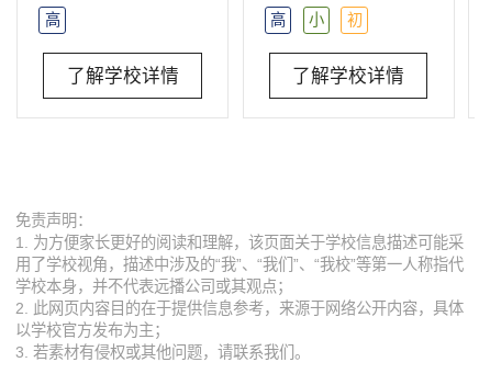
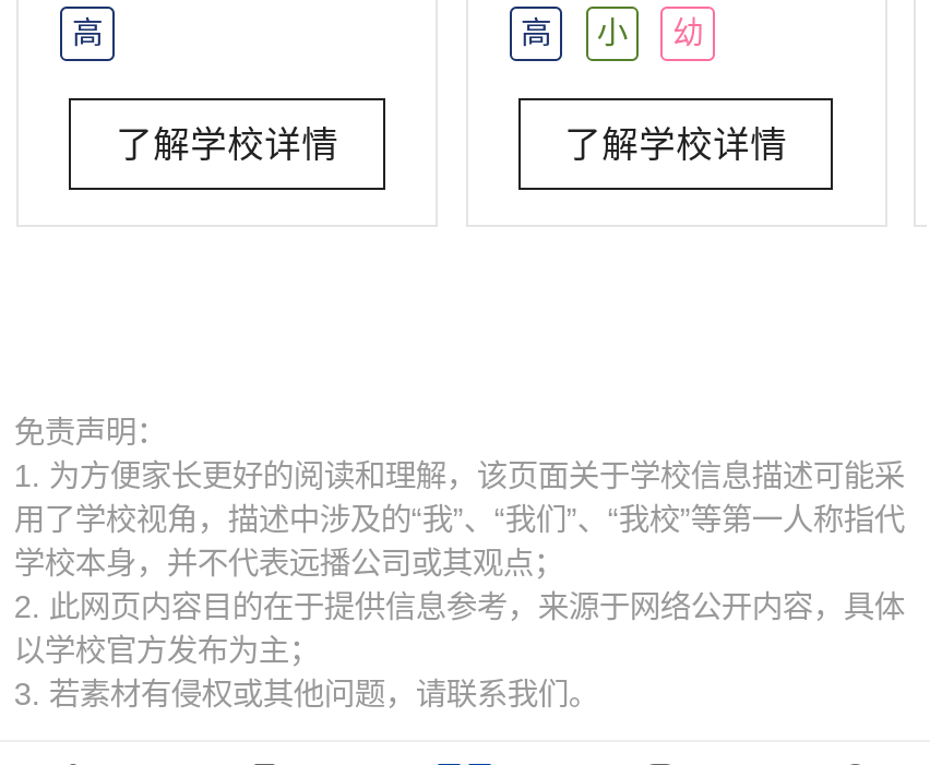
[347,12,362,29] 初 -> [673,15,703,50] 幼

